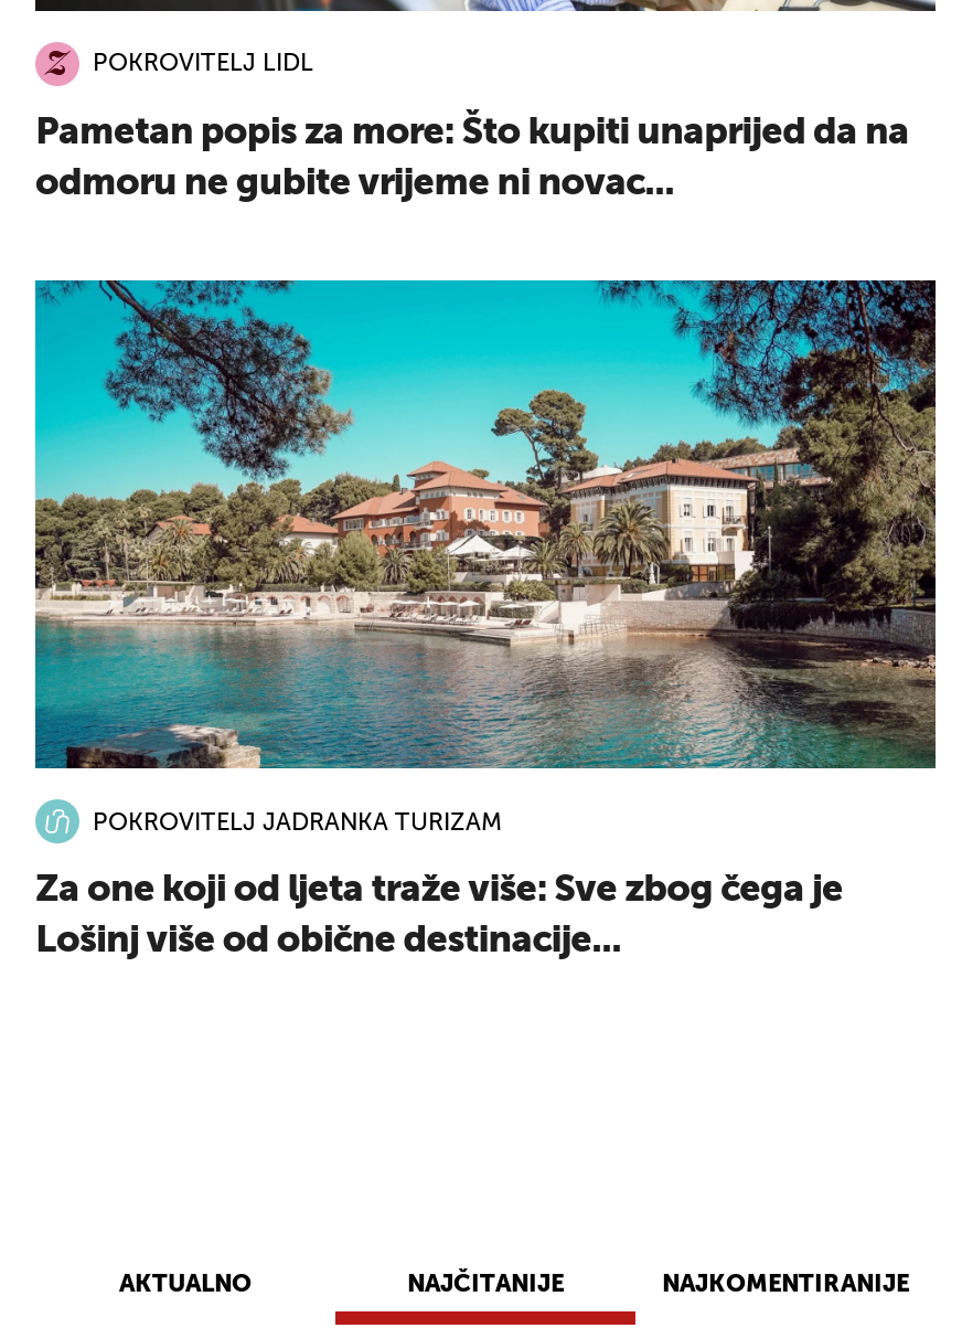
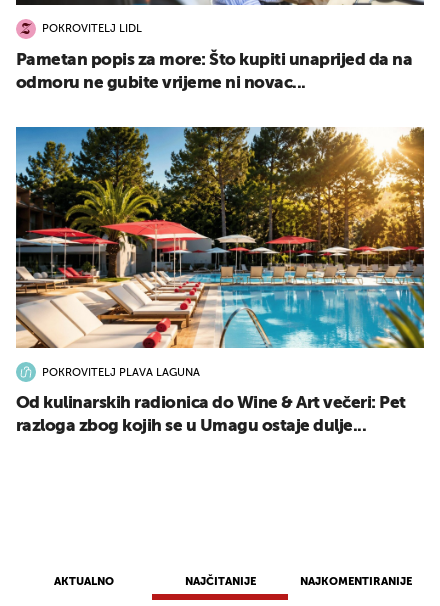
[33,278,938,836] [image] | POKROVITELJ JADRANKA TURIZAM -> [15,126,425,379] [image] | POKROVITELJ PLAVA LAGUNA
[35,873,843,961] Za one koji od ljeta traže više: Sve zbog čega je | Lošinj više od obične destinacije... -> [16,395,405,435] Od kulinarskih radionica do Wine & Art večeri: Pet | razloga zbog kojih se u Umagu ostaje dulje...

